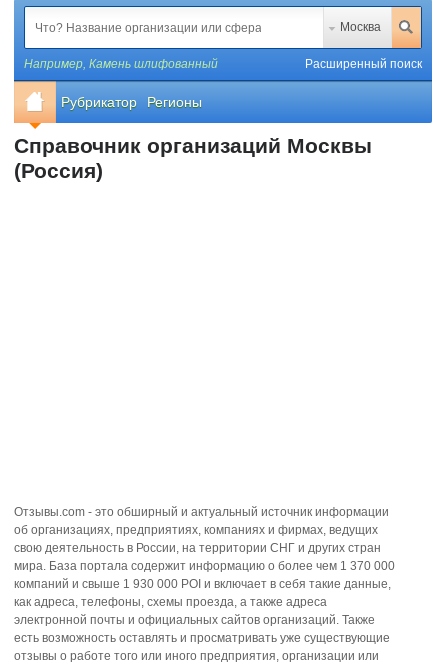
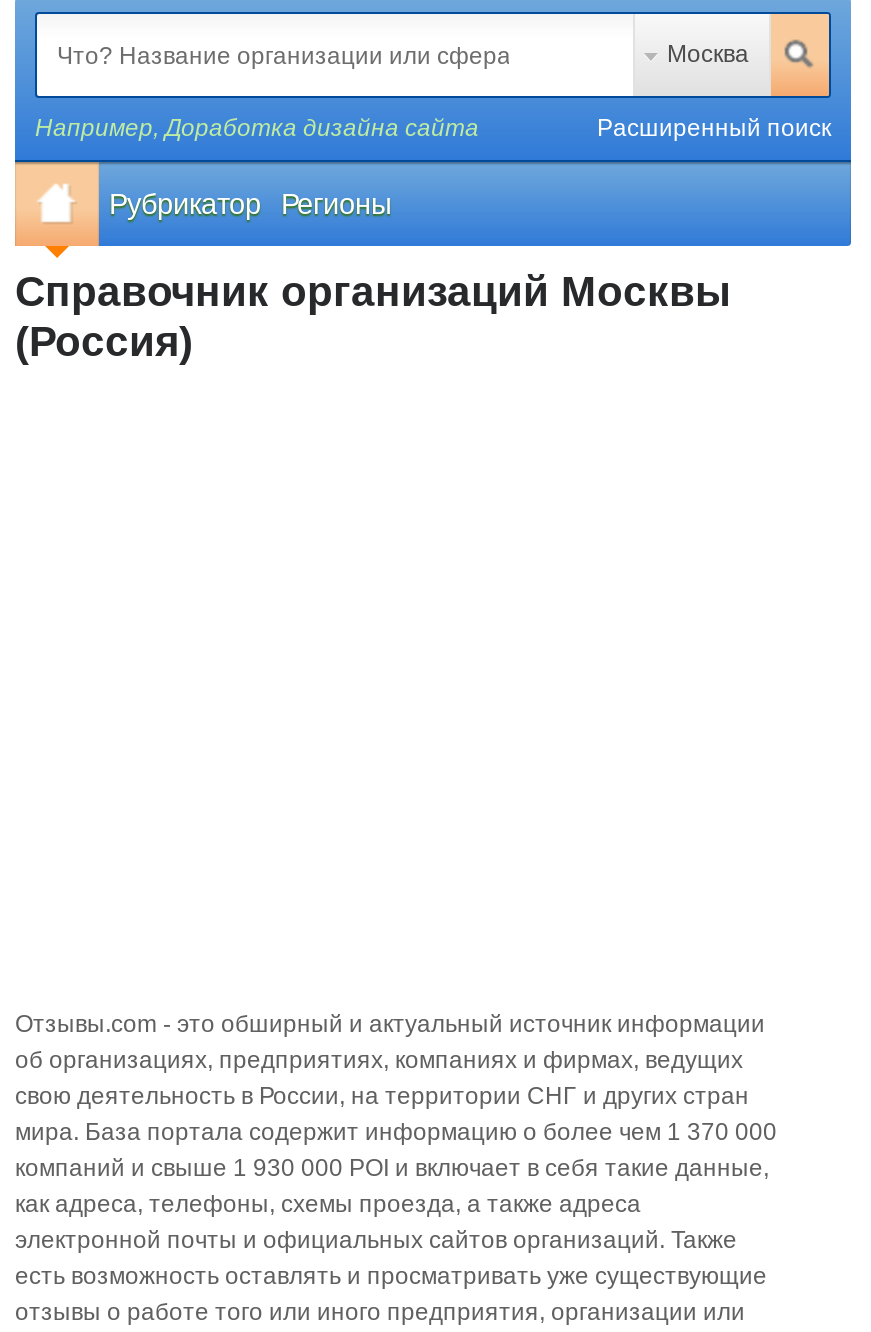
[24,57,218,71] Например, Камень шлифованный -> [35,114,479,142] Например, Доработка дизайна сайта

